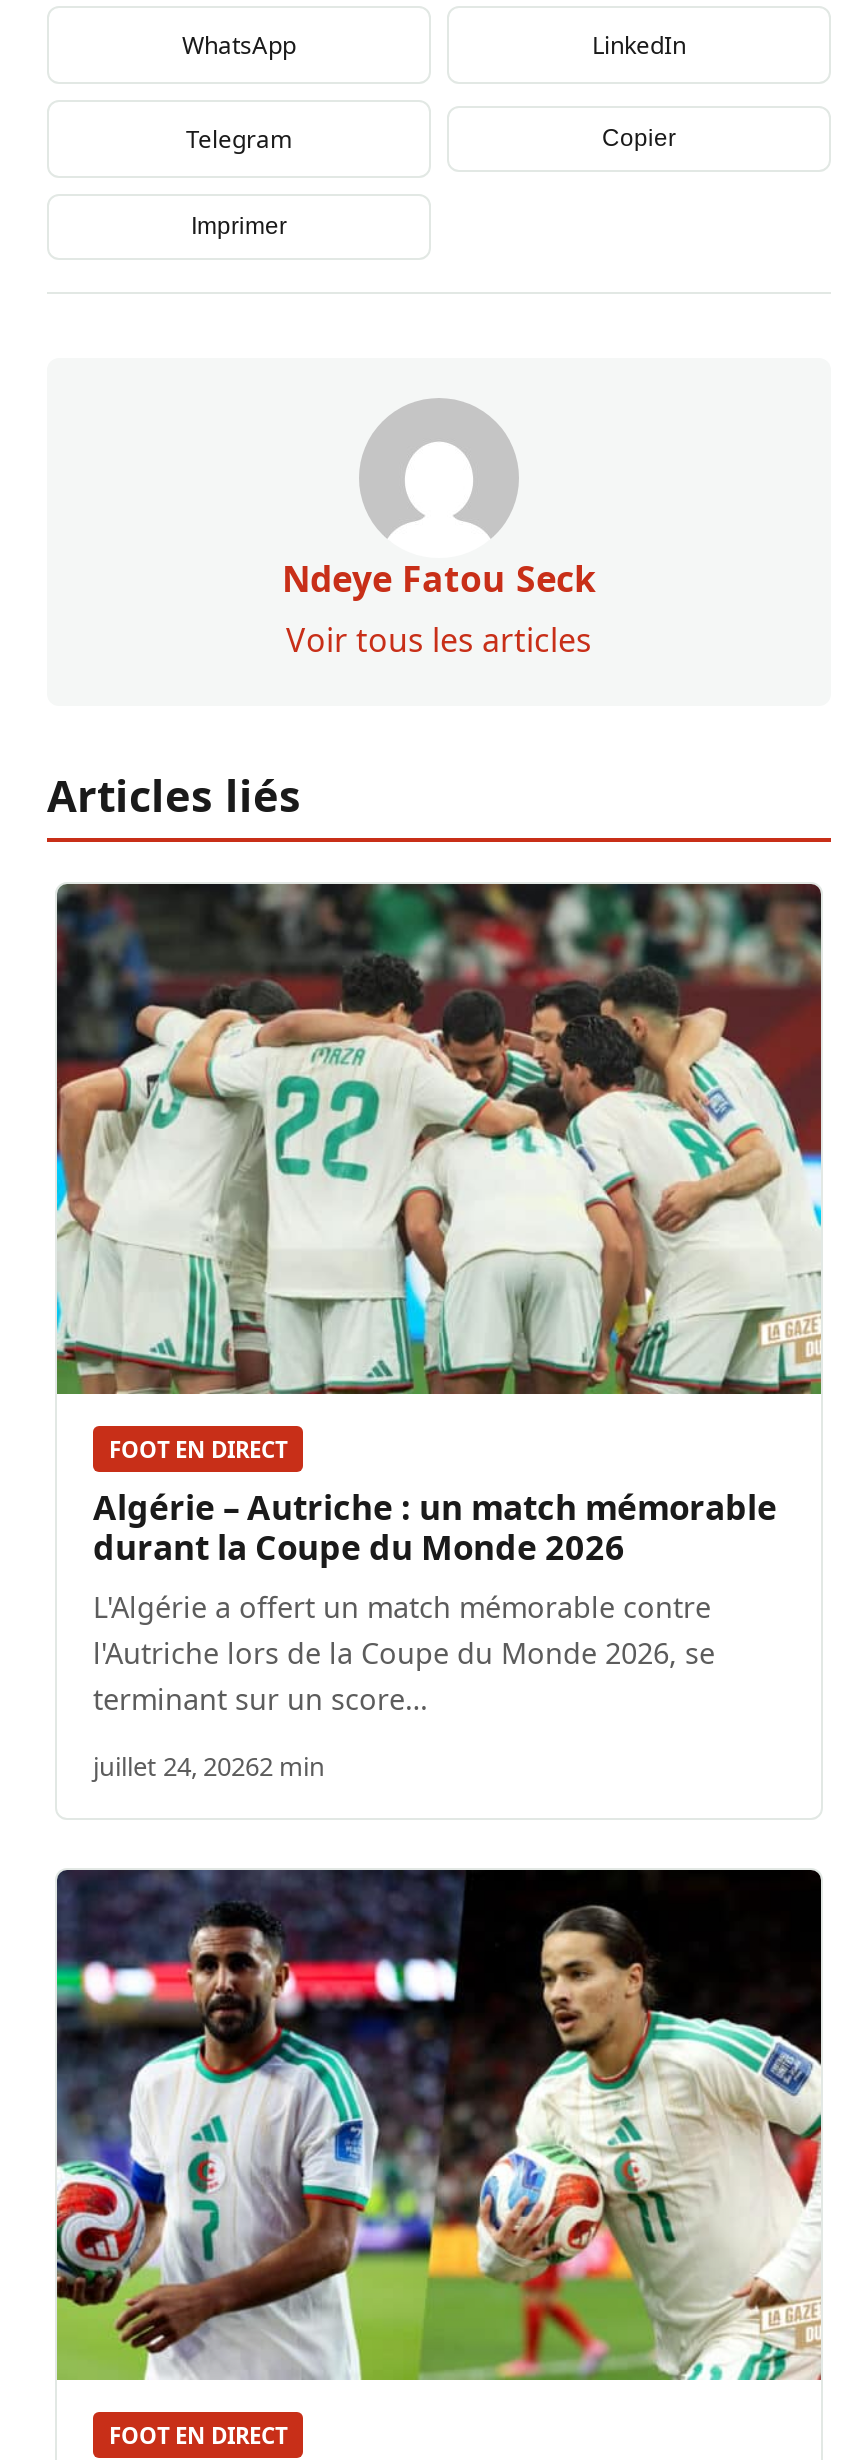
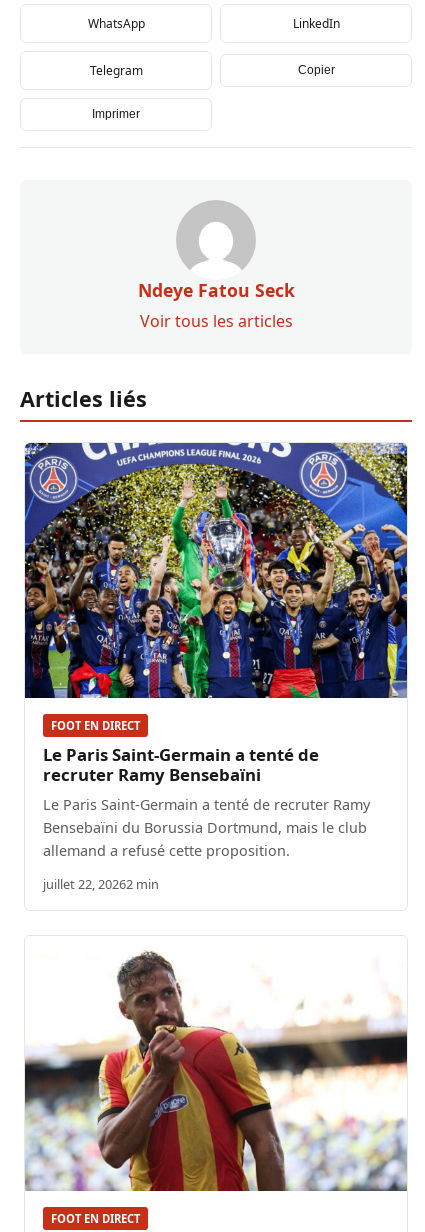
[55,882,823,1396] [image] -> [24,442,408,699] [image]
[93,1485,777,1719] Algérie – Autriche : un match mémorable | durant la Coupe du Monde 2026 | L'Algérie a offert un match mémorable contre | l'Autriche lors de la Coupe du Monde 2026, se | terminant sur un score… -> [43,743,370,860] Le Paris Saint-Germain a tenté de | recruter Ramy Bensebaïni | Le Paris Saint-Germain a tenté de recruter Ramy | Bensebaïni du Borussia Dortmund, mais le club | allemand a refusé cette proposition.
[93,1749,325,1785] juillet 24, 20262 min -> [43,875,159,893] juillet 22, 20262 min
[55,1868,823,2382] [image] -> [24,936,408,1192] [image]

